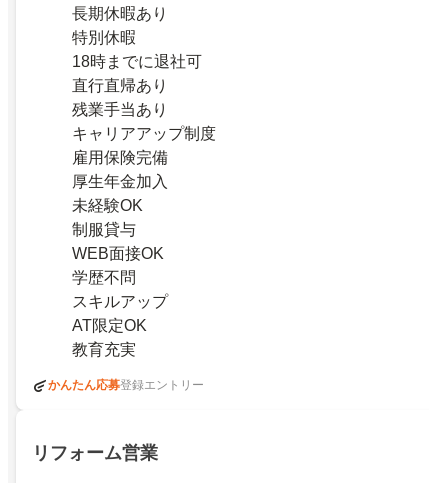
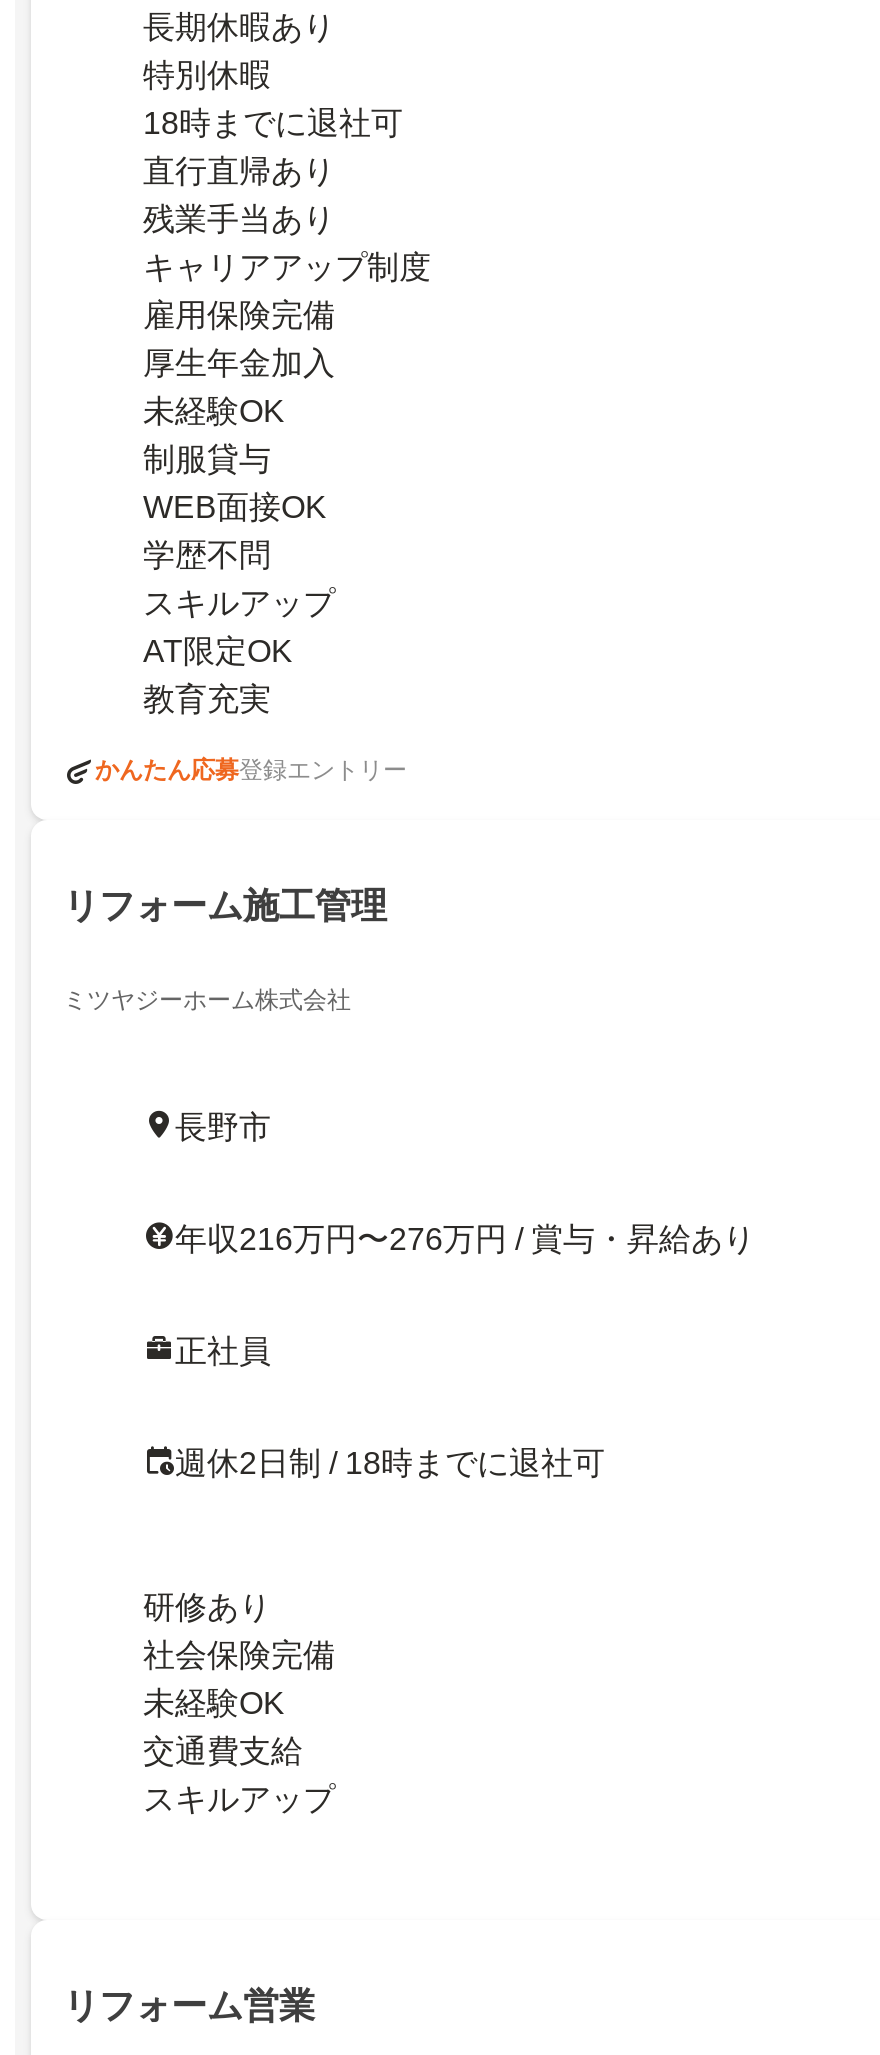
none -> [63,885,387,1013] リフォーム施工管理 | ミツヤジーホーム株式会社
none -> [143,1589,335,1815] 研修あり | 社会保険完備 | 未経験OK | 交通費支給 | スキルアップ
none -> [175,1109,755,1479] 長野市 | 年収216万円〜276万円 / 賞与・昇給あり | 正社員 | 週休2日制 / 18時までに退社可

